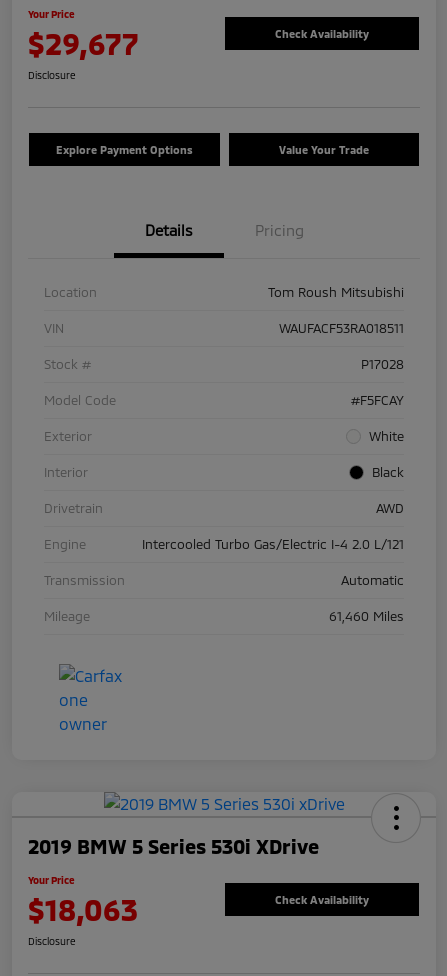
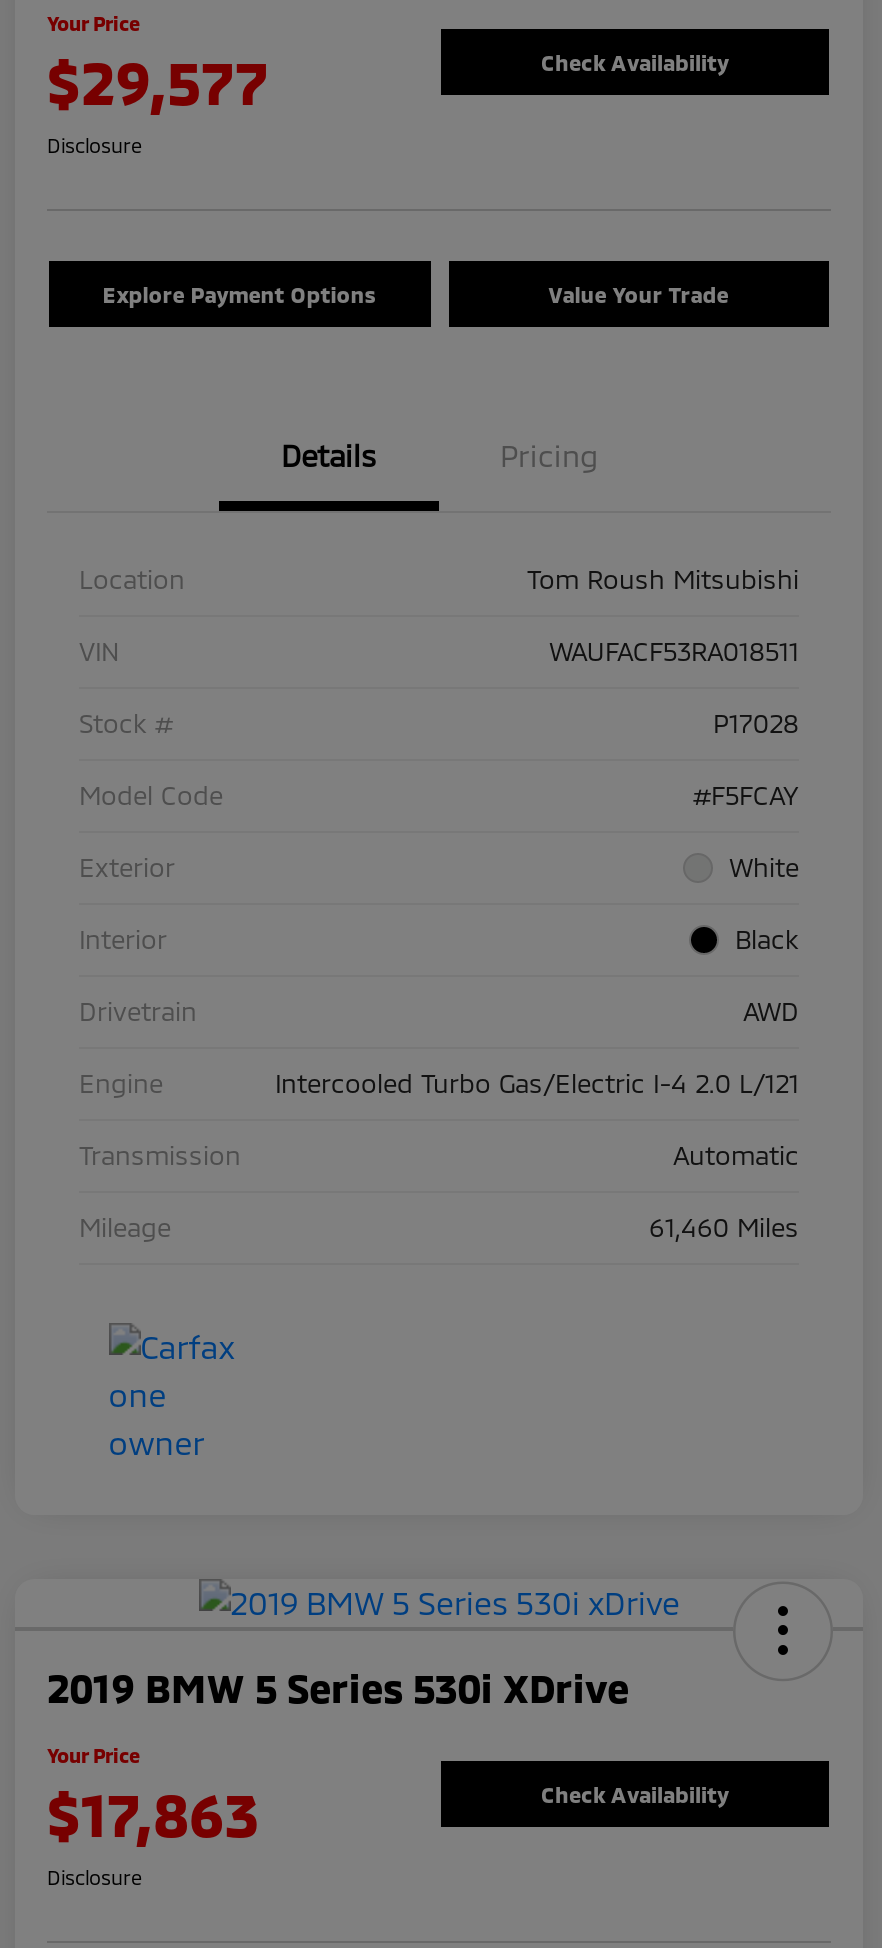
[28,25,139,61] $29,677 -> [47,45,269,117] $29,577
[28,891,138,927] $18,063 -> [47,1777,259,1849] $17,863

